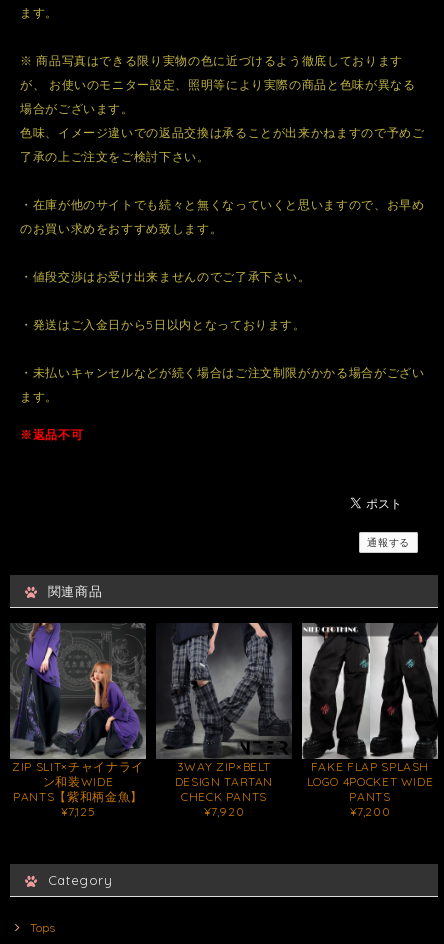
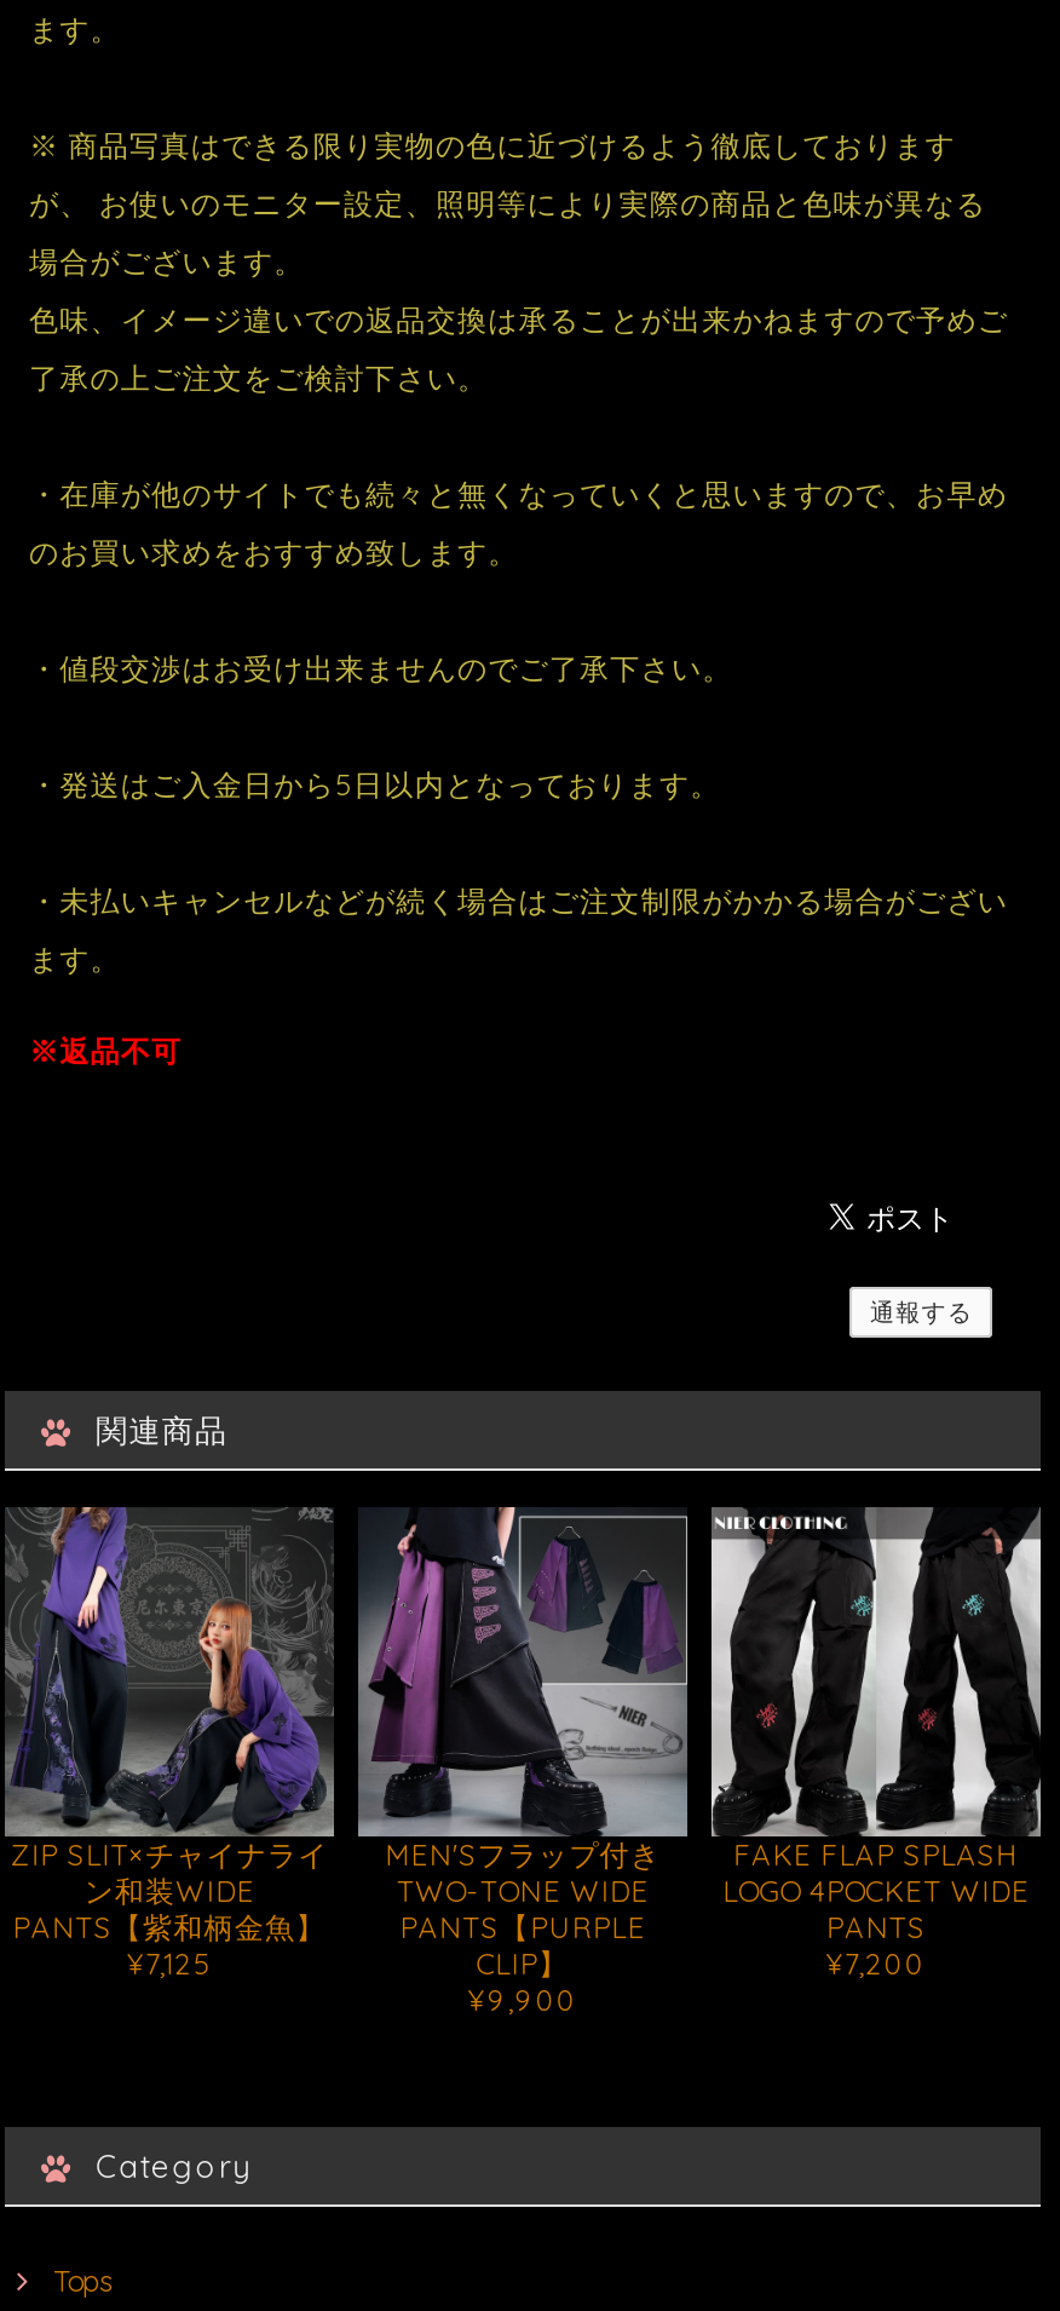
[157,622,292,819] [image] | 3WAY ZIP×BELT | DESIGN TARTAN | CHECK PANTS | ¥7,920 -> [358,1507,690,2019] [image] | MEN'Sフラップ付き | TWO-TONE WIDE | PANTS【PURPLE | CLIP】 | ¥9,900

